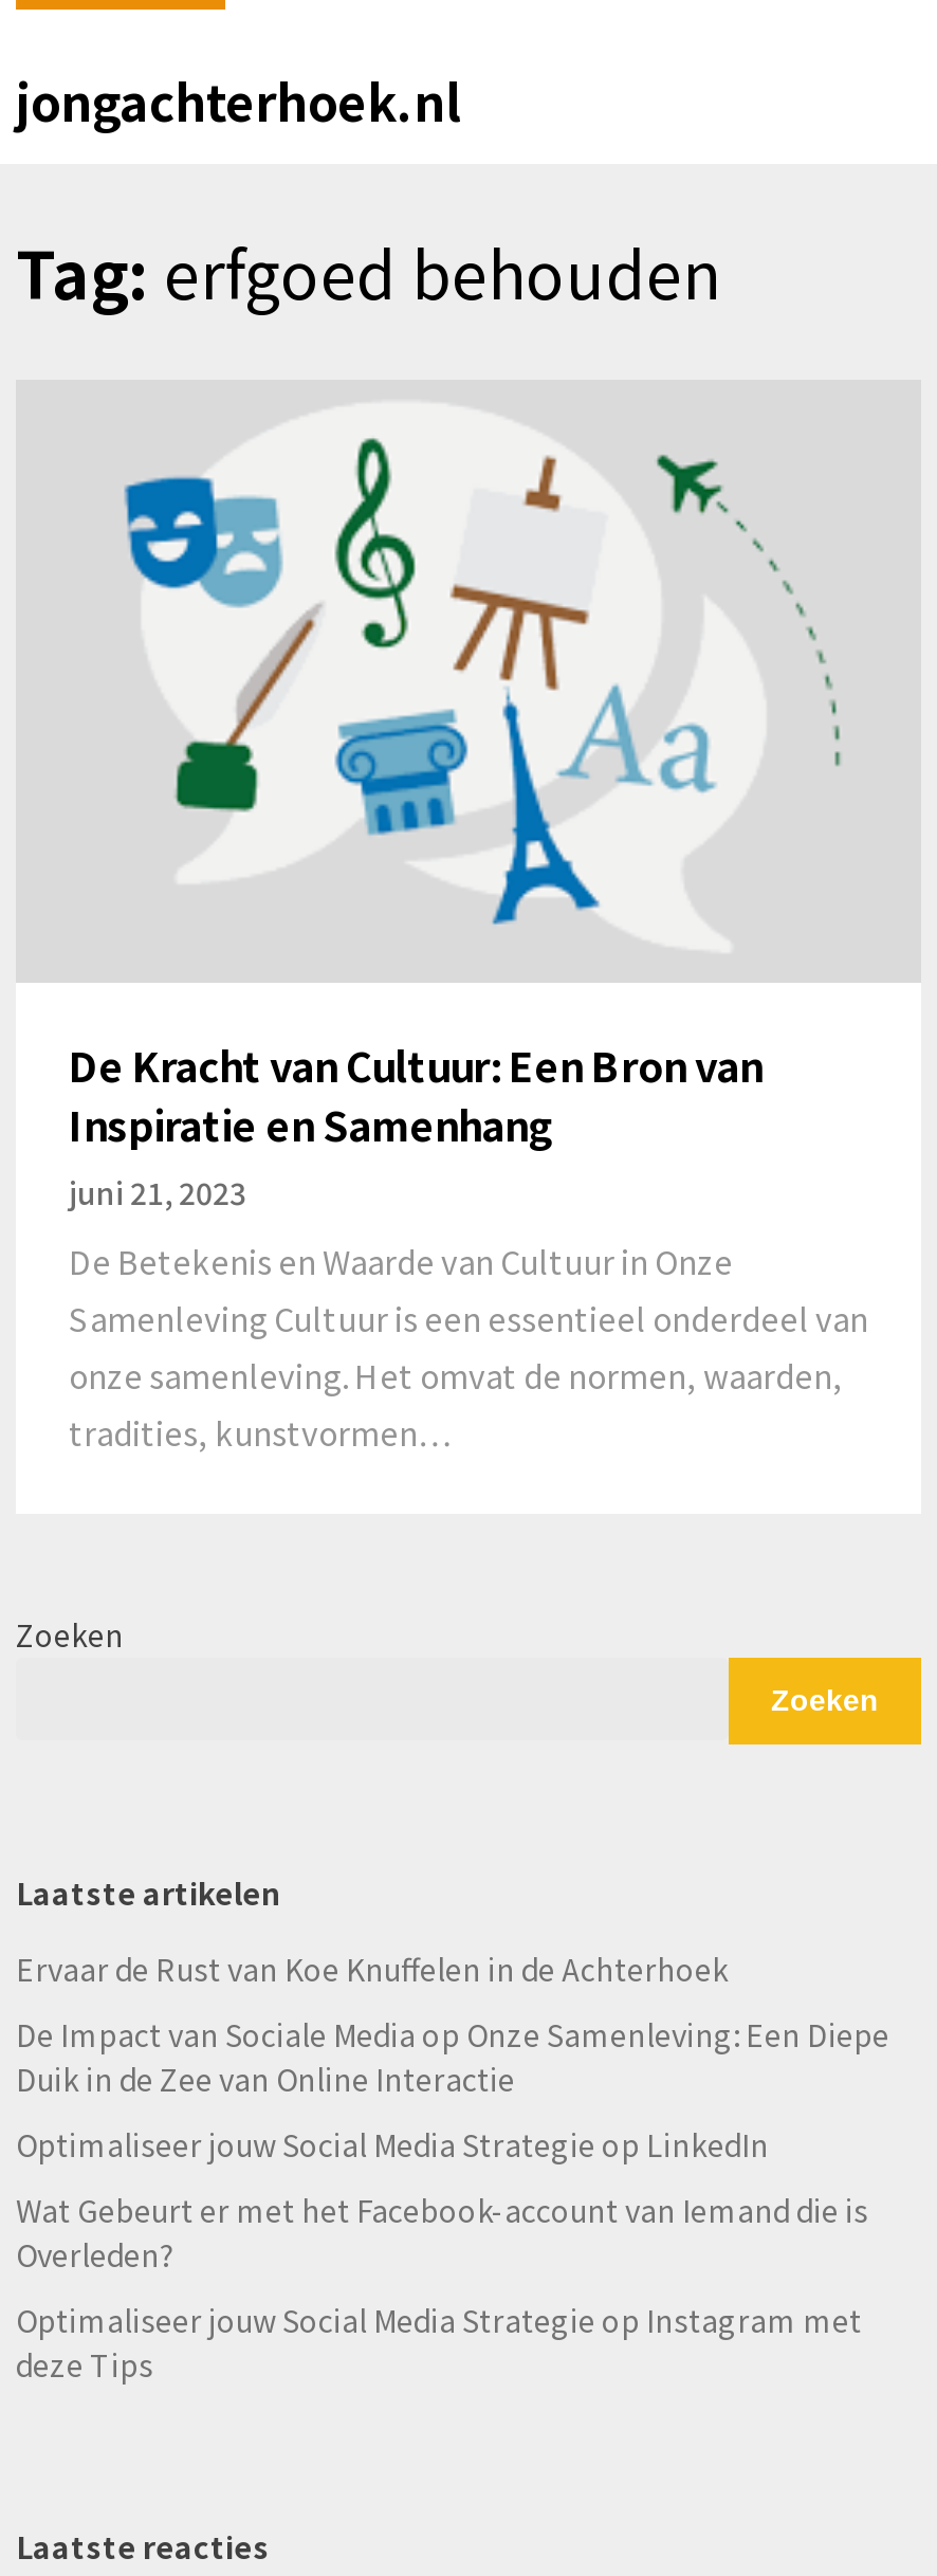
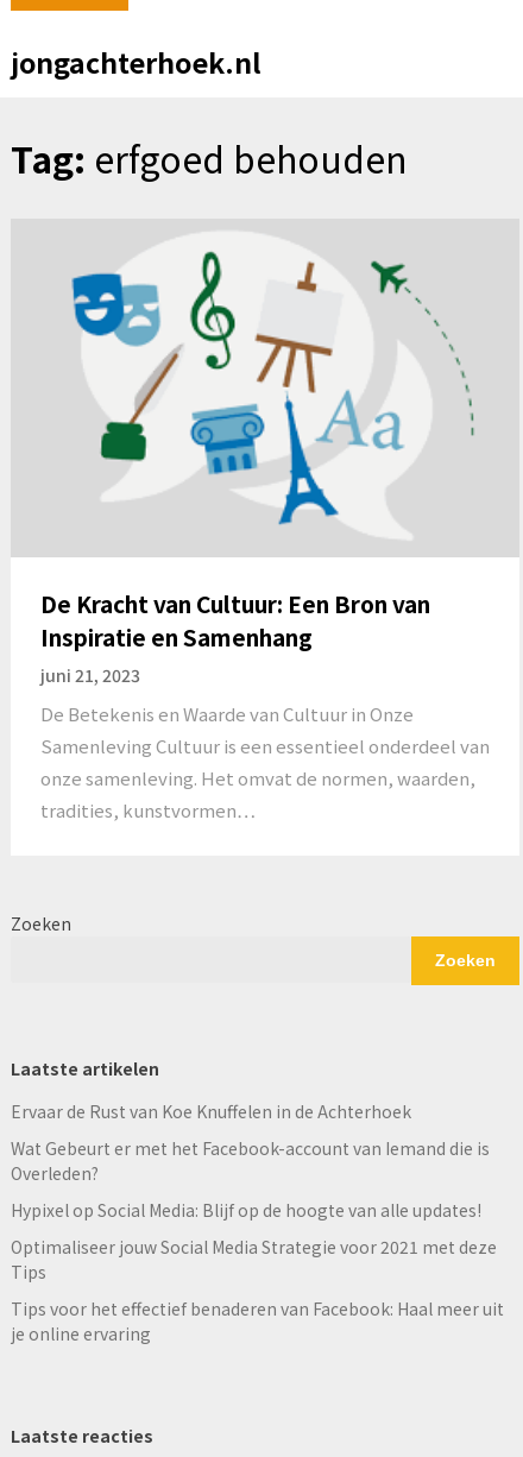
[16,2013,889,2165] De Impact van Sociale Media op Onze Samenleving: Een Diepe | Duik in de Zee van Online Interactie | Optimaliseer jouw Social Media Strategie op LinkedIn -> none
moved [16,2188,868,2275] -> [11,1136,490,1185]: Wat Gebeurt er met het Facebook-account van Iemand die is | Overleden?
[16,2298,862,2385] Optimaliseer jouw Social Media Strategie op Instagram met | deze Tips -> [11,1198,504,1345] Hypixel op Social Media: Blijf op de hoogte van alle updates! | Optimaliseer jouw Social Media Strategie voor 2021 met deze | Tips | Tips voor het effectief benaderen van Facebook: Haal meer uit | je online ervaring

